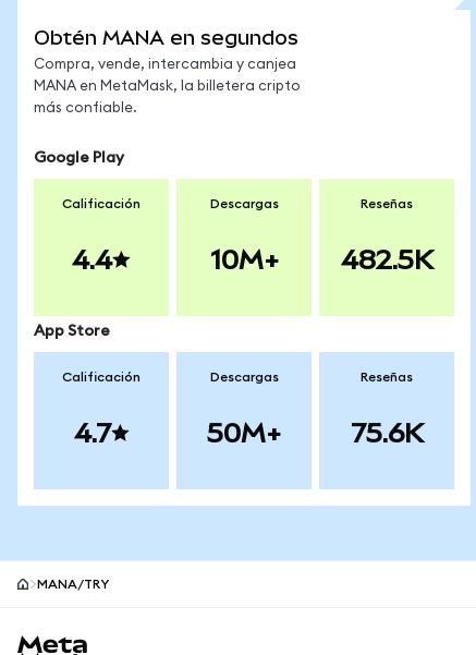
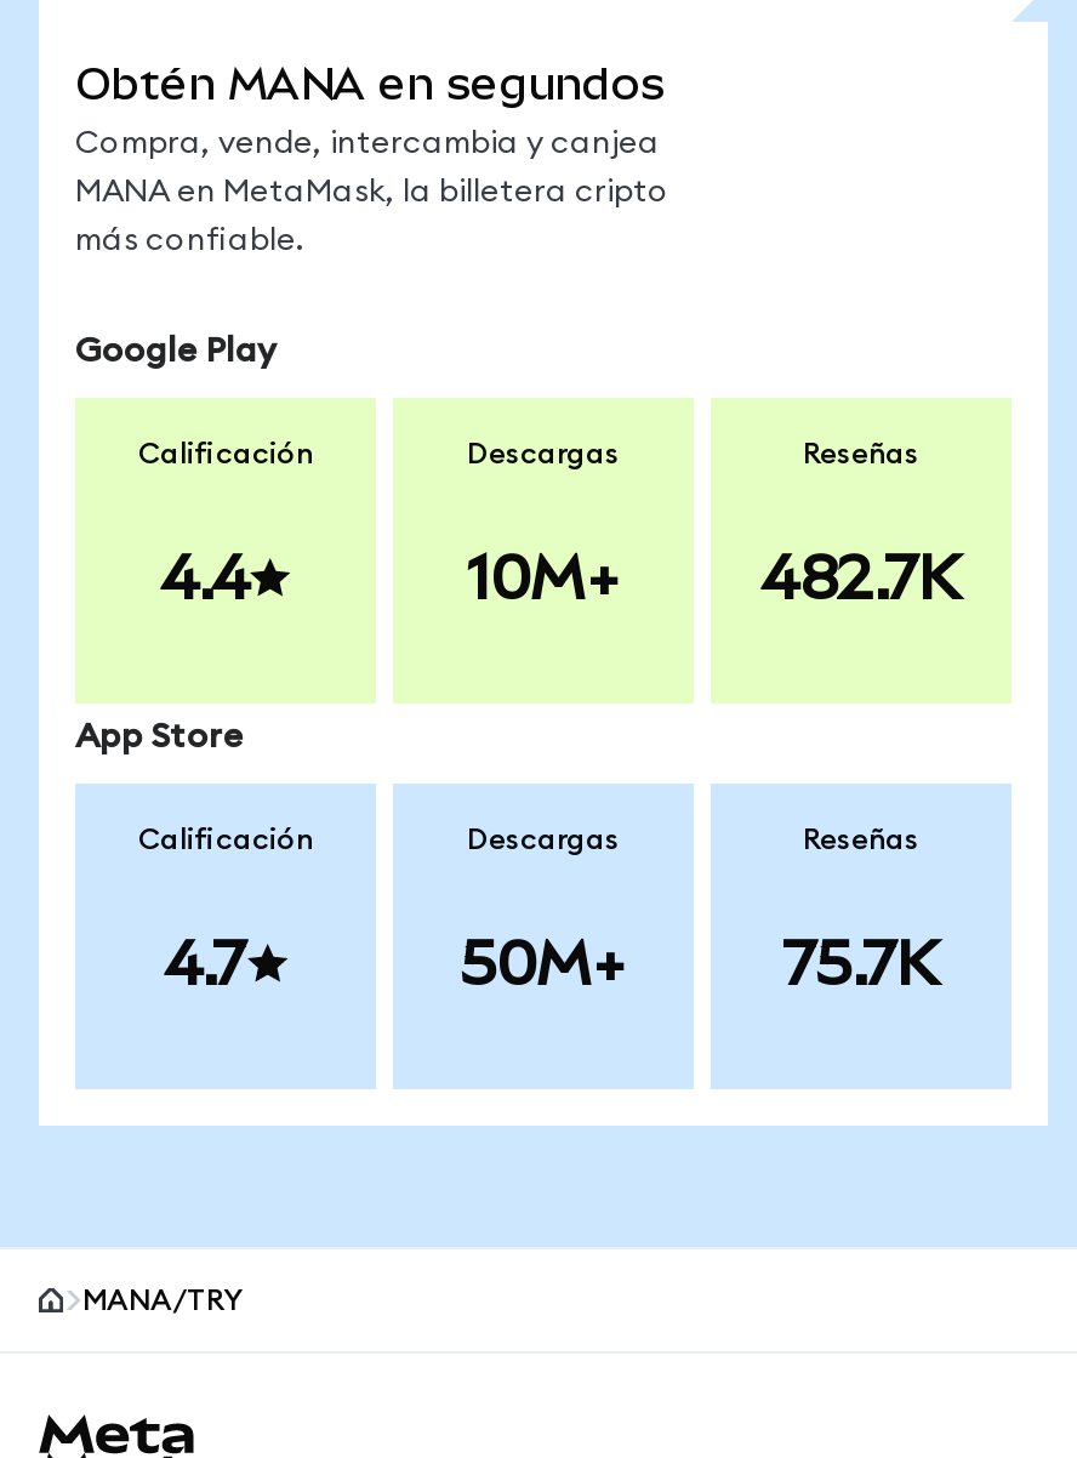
[340,244,433,275] 482.5K -> [760,543,962,611] 482.7K
[350,417,423,448] 75.6K -> [782,929,940,997] 75.7K

